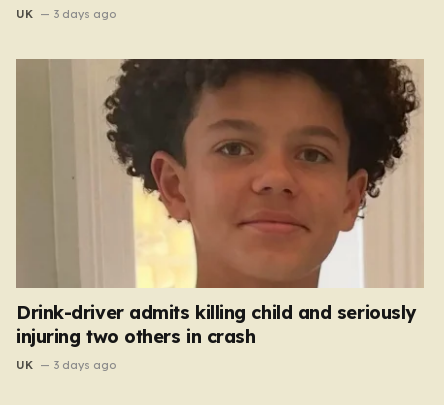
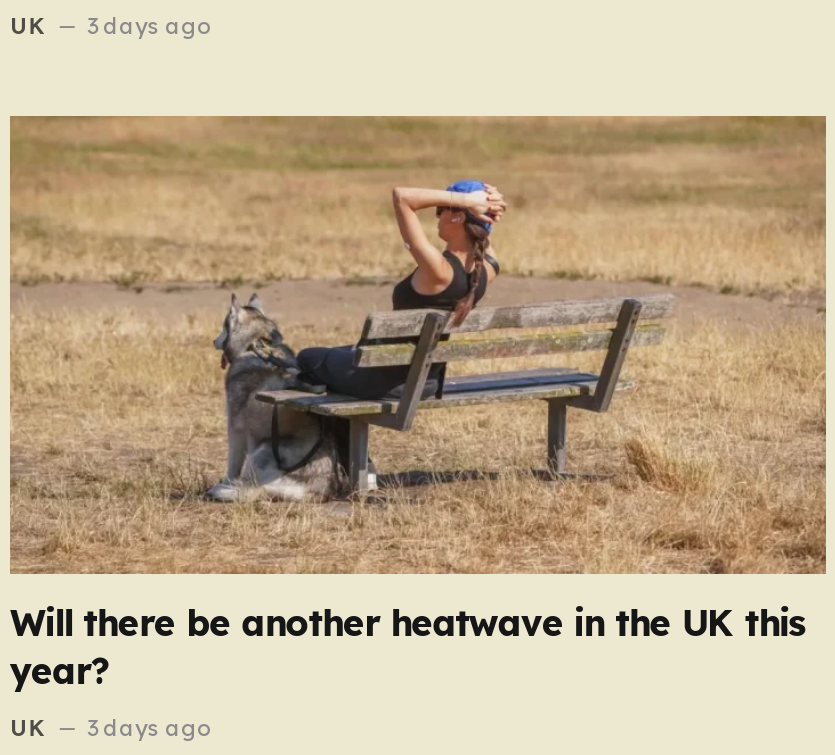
[16,58,423,348] [image] | Drink-driver admits killing child and seriously | injuring two others in crash -> [10,114,826,694] [image] | Will there be another heatwave in the UK this | year?

